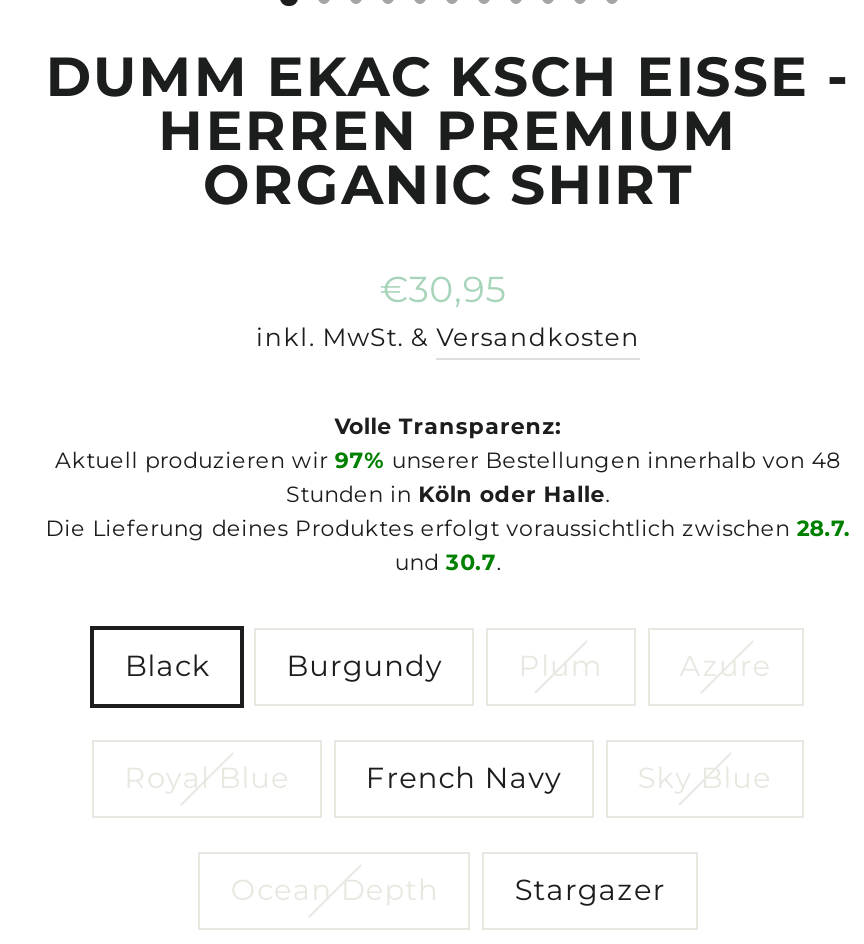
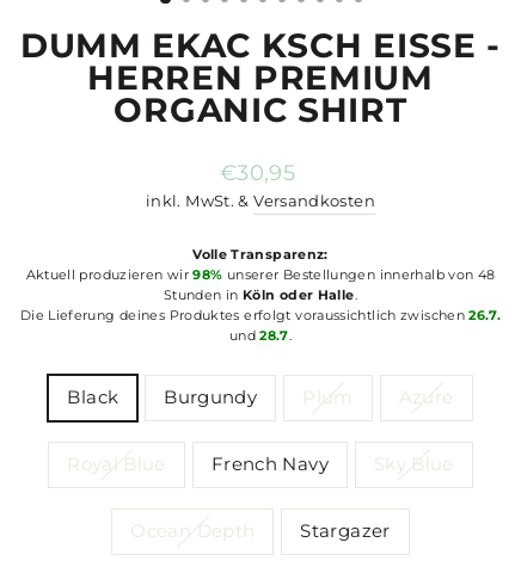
[55,445,841,473] Aktuell produzieren wir 97% unserer Bestellungen innerhalb von 48 -> [26,266,495,283] Aktuell produzieren wir 98% unserer Bestellungen innerhalb von 48
[46,513,850,541] Die Lieferung deines Produktes erfolgt voraussichtlich zwischen 28.7. -> [20,306,501,323] Die Lieferung deines Produktes erfolgt voraussichtlich zwischen 26.7.
[395,547,501,575] und 30.7. -> [229,327,292,343] und 28.7.

